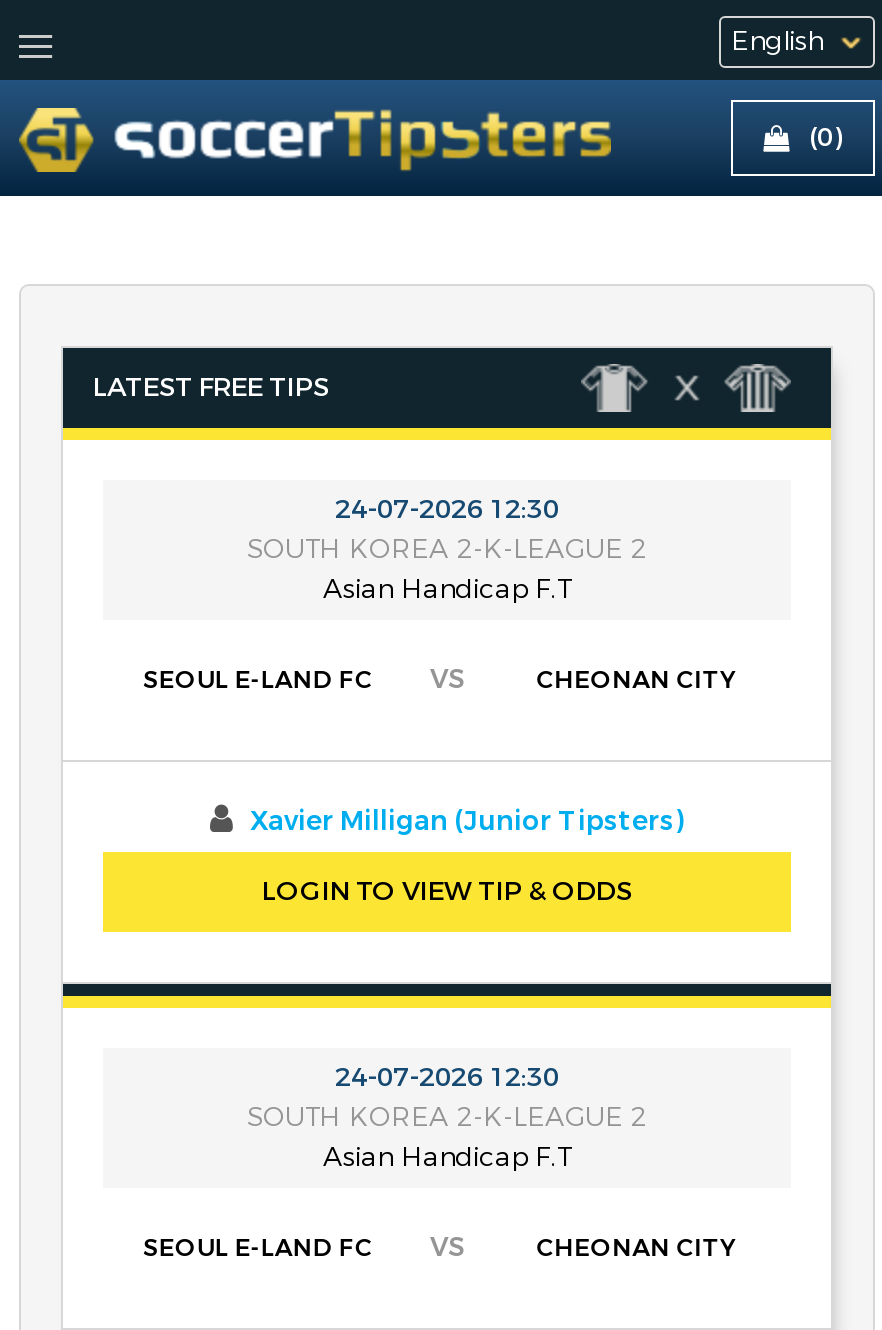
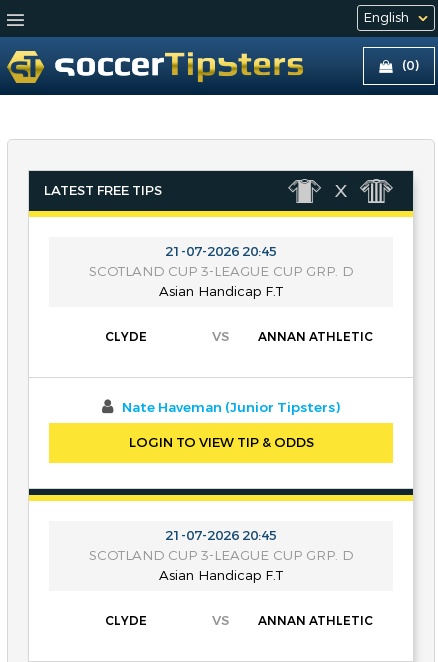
[247,492,647,568] 24-07-2026 12:30 | SOUTH KOREA 2-K-LEAGUE 2 -> [89,243,353,281] 21-07-2026 20:45 | SCOTLAND CUP 3-LEAGUE CUP GRP. D
[143,664,373,696] SEOUL E-LAND FC -> [105,329,147,345] CLYDE
[536,664,736,696] CHEONAN CITY -> [258,329,373,345] ANNAN ATHLETIC
[250,804,684,840] Xavier Milligan (Junior Tipsters) -> [122,399,340,417] Nate Haveman (Junior Tipsters)
[247,1060,647,1136] 24-07-2026 12:30 | SOUTH KOREA 2-K-LEAGUE 2 -> [89,527,353,565] 21-07-2026 20:45 | SCOTLAND CUP 3-LEAGUE CUP GRP. D
[143,1232,373,1264] SEOUL E-LAND FC -> [105,613,147,629] CLYDE
[536,1232,736,1264] CHEONAN CITY -> [258,613,373,629] ANNAN ATHLETIC

